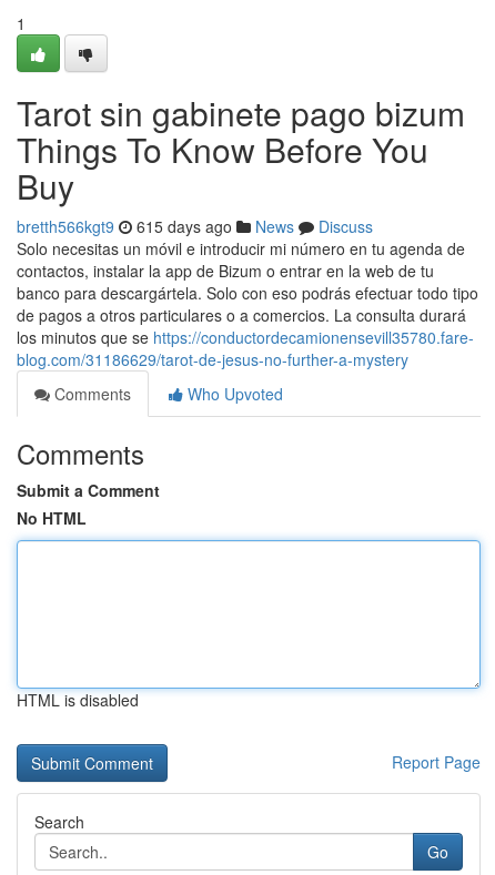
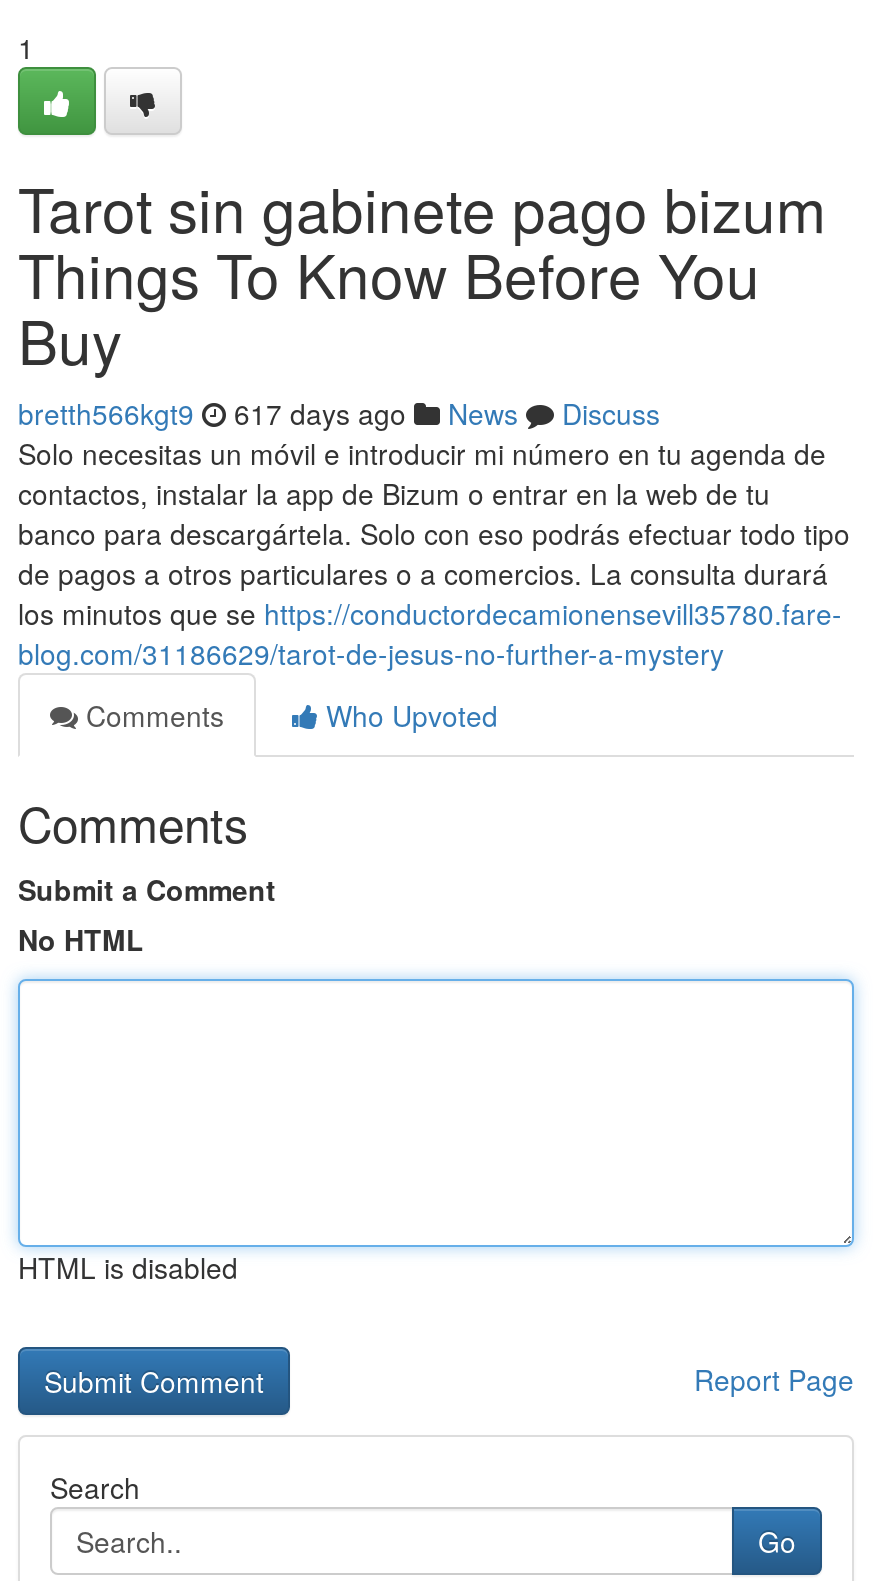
[17,215,373,237] bretth566kgt9 615 days ago News Discuss -> [18,393,660,433] bretth566kgt9 617 days ago News Discuss

